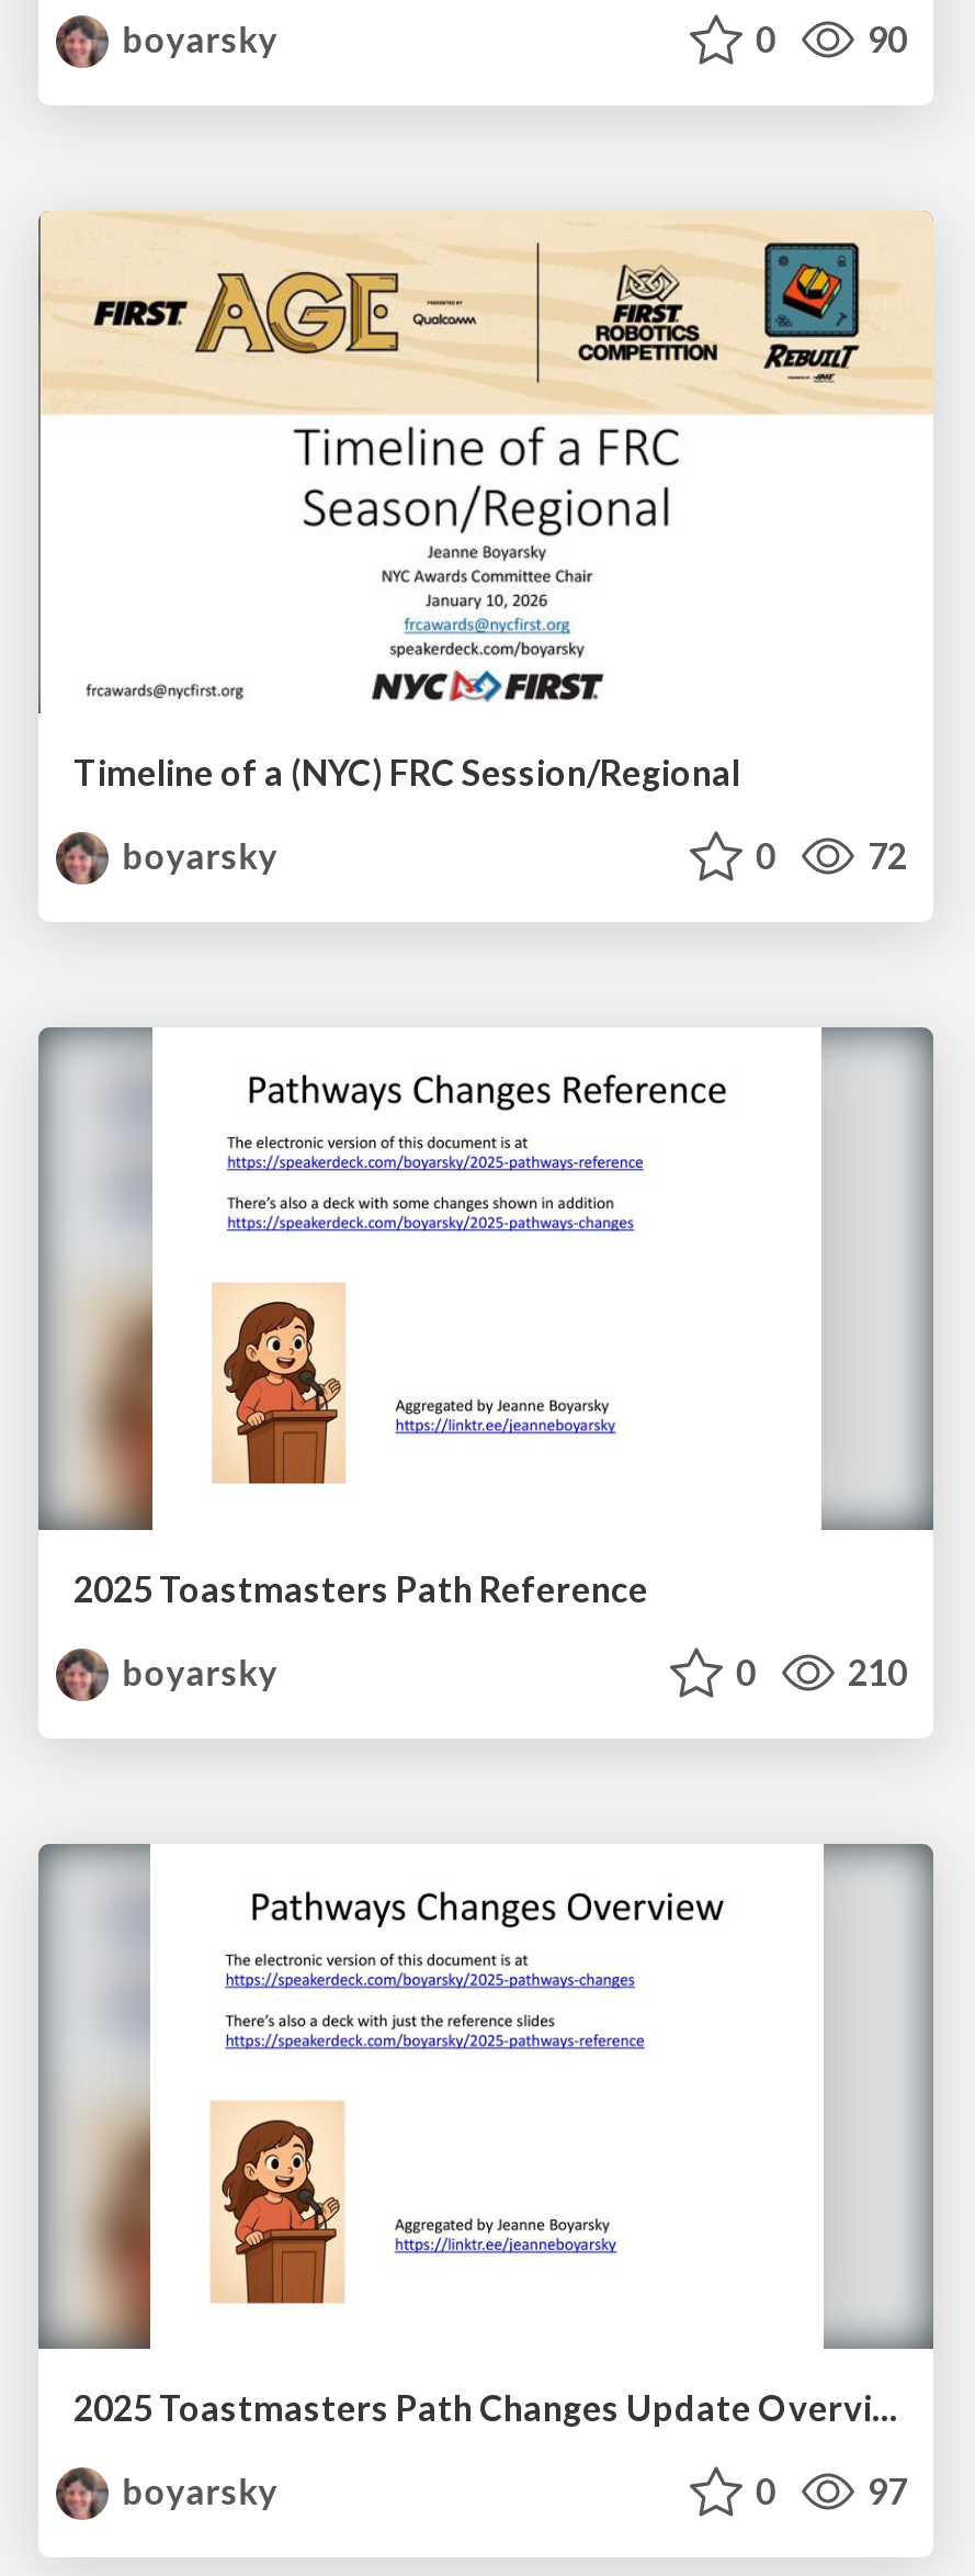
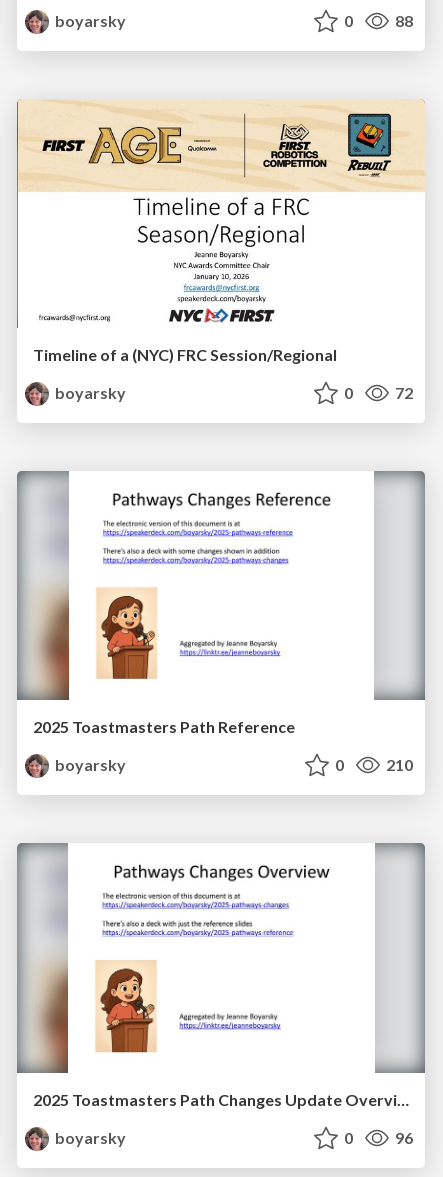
[861,17,907,59] 90 -> [392,11,413,30] 88
[861,2469,907,2511] 97 -> [392,1128,413,1147] 96

